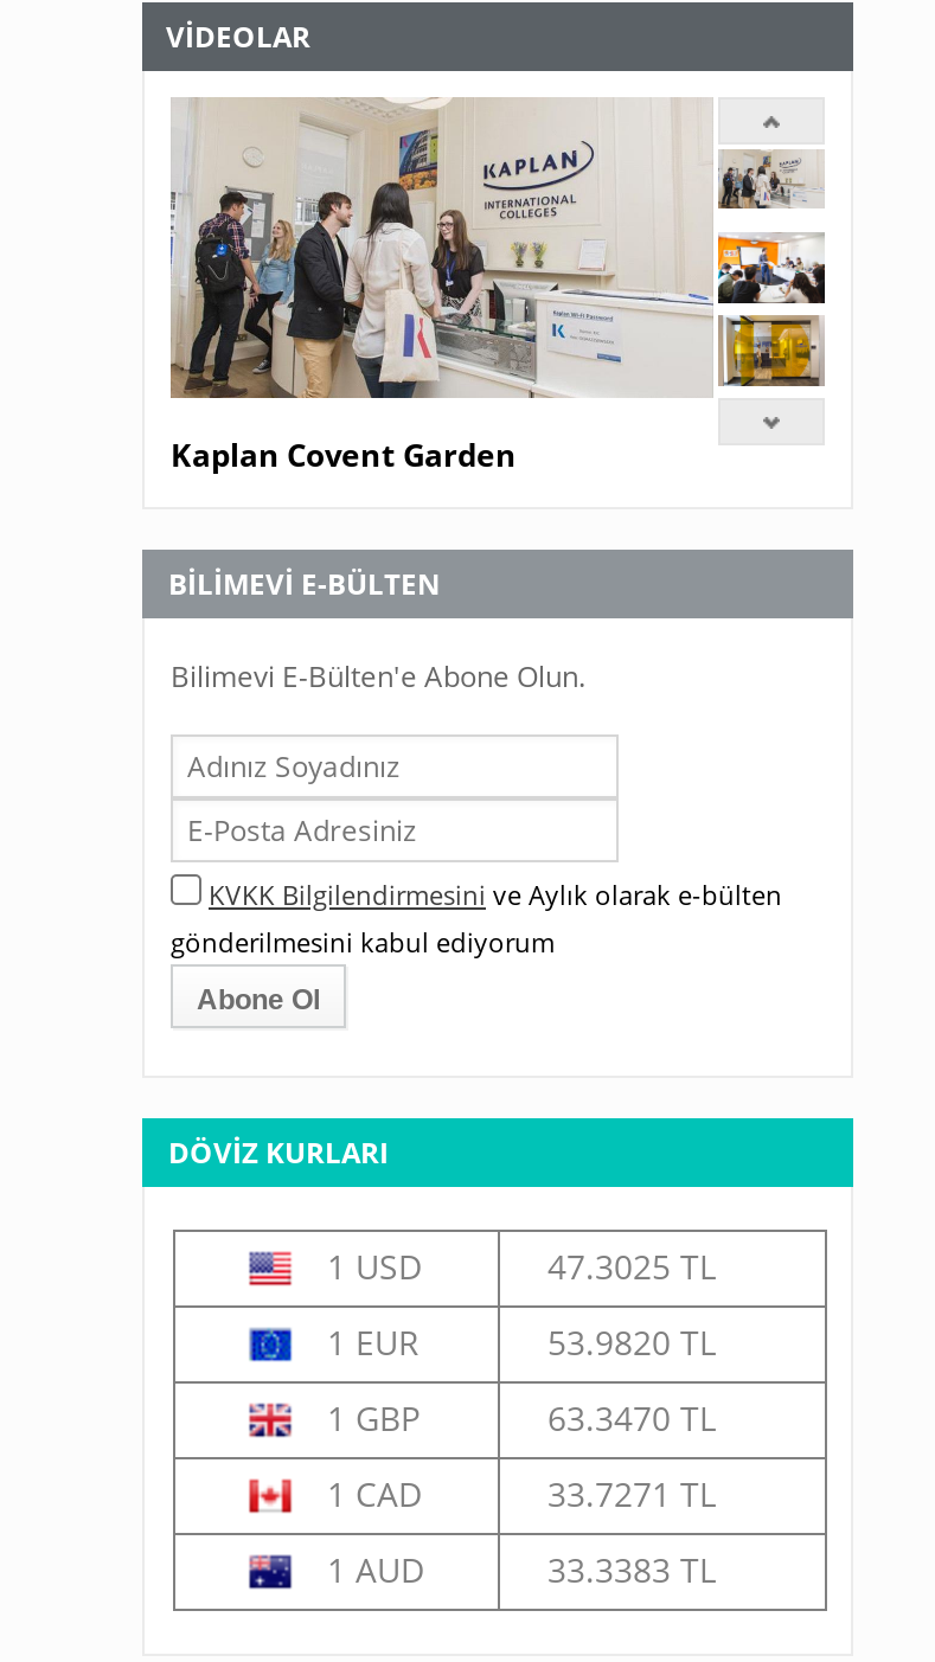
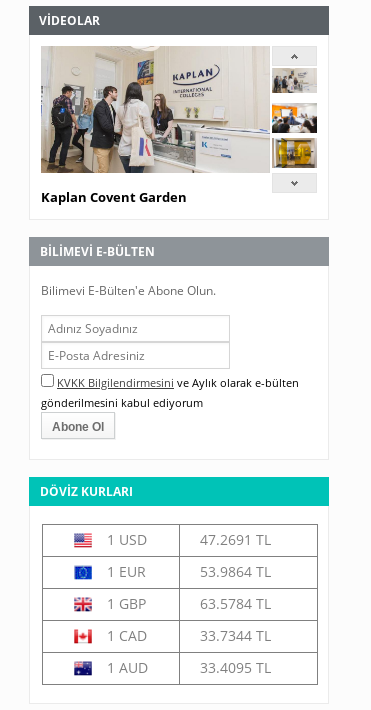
[547,1244,716,1289] 47.3025 TL -> [200,530,271,549] 47.2691 TL
[547,1320,716,1365] 53.9820 TL -> [200,562,271,581] 53.9864 TL
[547,1396,716,1441] 63.3470 TL -> [200,594,271,613] 63.5784 TL
[547,1472,716,1517] 33.7271 TL -> [200,626,271,645] 33.7344 TL
[547,1547,716,1592] 33.3383 TL -> [200,658,271,677] 33.4095 TL

